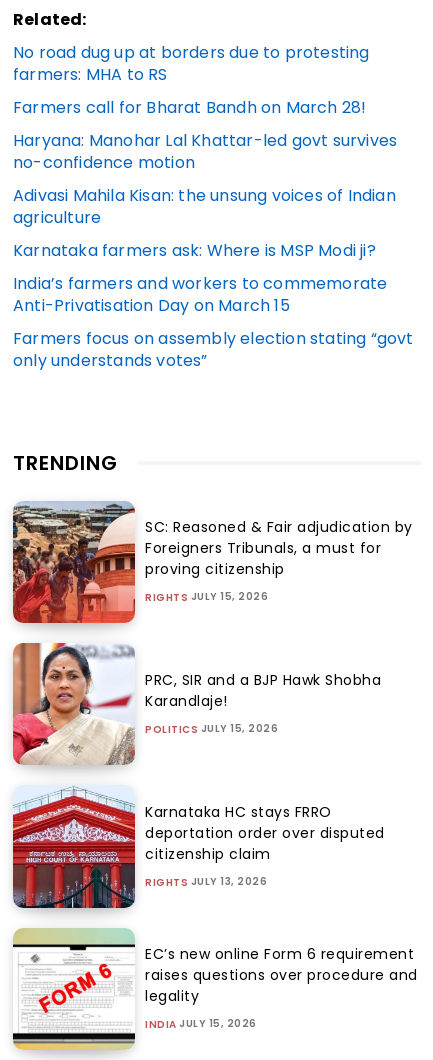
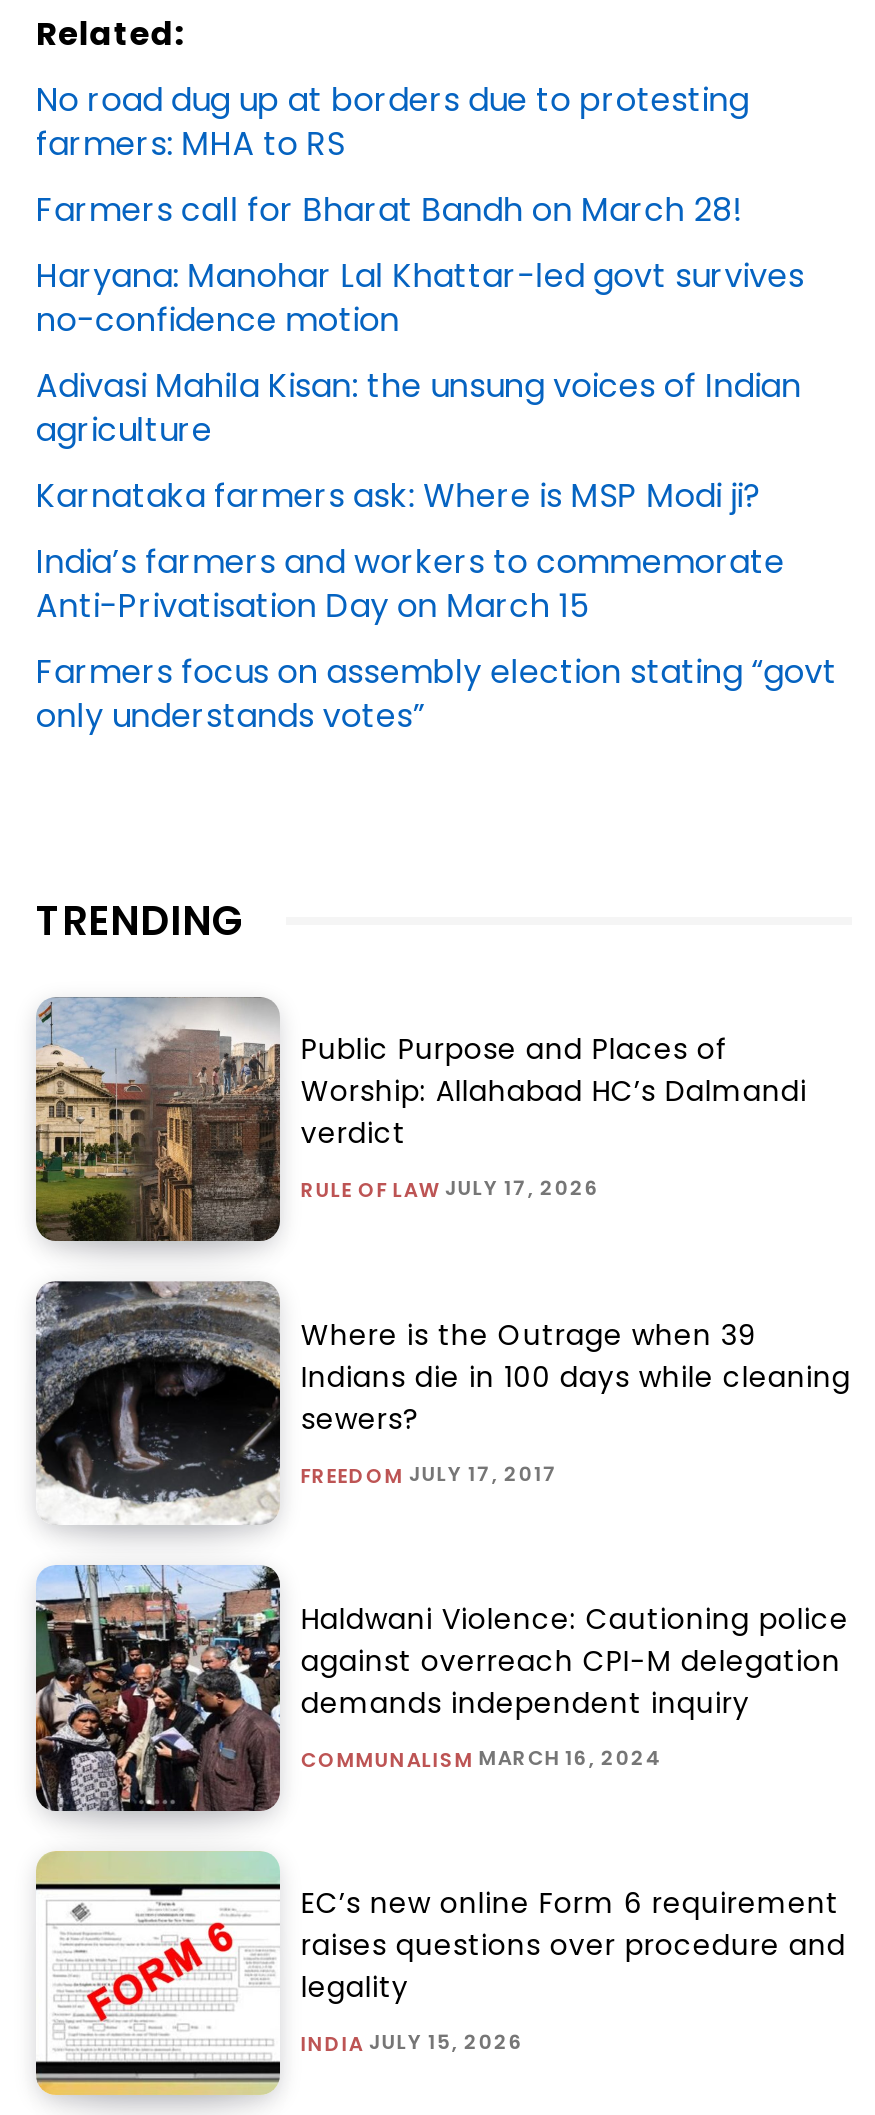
[12,501,413,624] [image] | SC: Reasoned & Fair adjudication by | Foreigners Tribunals, a must for | proving citizenship -> [34,997,807,1243] [image] | Public Purpose and Places of | Worship: Allahabad HC’s Dalmandi | verdict
[145,589,268,605] RIGHTS JULY 15, 2026 -> [301,1173,600,1205] RULE OF LAW JULY 17, 2026
[12,642,381,766] [image] | PRC, SIR and a BJP Hawk Shobha | Karandlaje! -> [34,1279,851,1525] [image] | Where is the Outrage when 39 | Indians die in 100 days while cleaning | sewers?
[145,721,278,737] POLITICS JULY 15, 2026 -> [301,1458,558,1490] FREEDOM JULY 17, 2017
[12,785,385,909] [image] | Karnataka HC stays FRRO | deportation order over disputed | citizenship claim -> [34,1563,849,1813] [image] | Haldwani Violence: Cautioning police | against overreach CPI-M delegation | demands independent inquiry
[145,874,267,890] RIGHTS JULY 13, 2026 -> [301,1743,663,1775] COMMUNALISM MARCH 16, 2024

